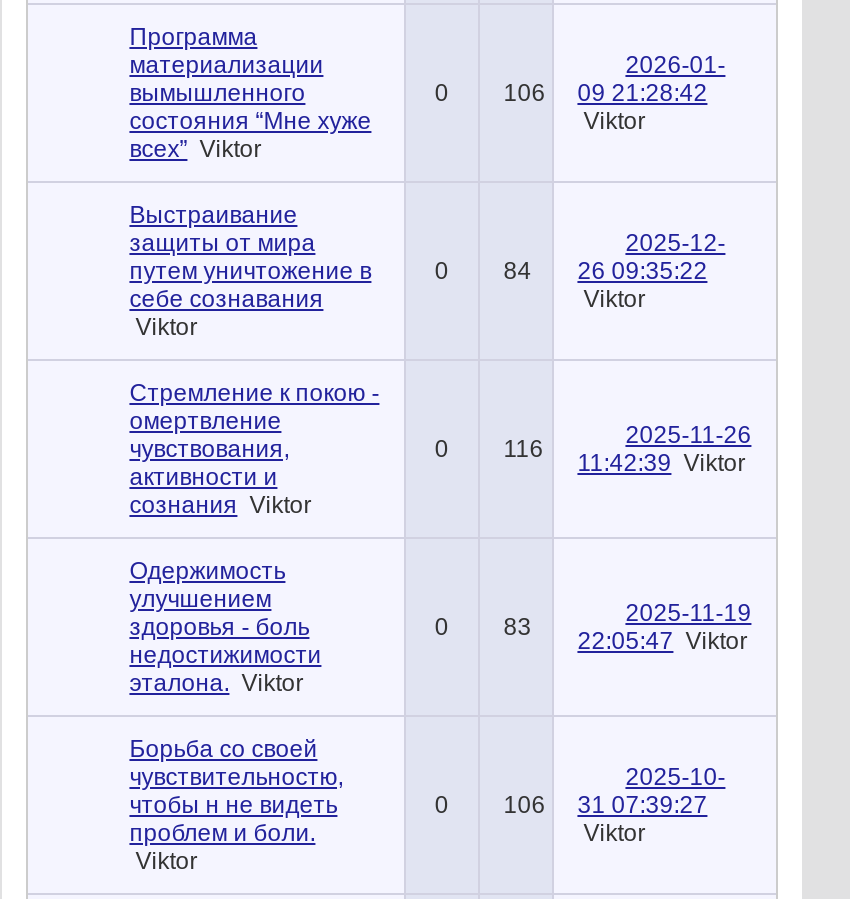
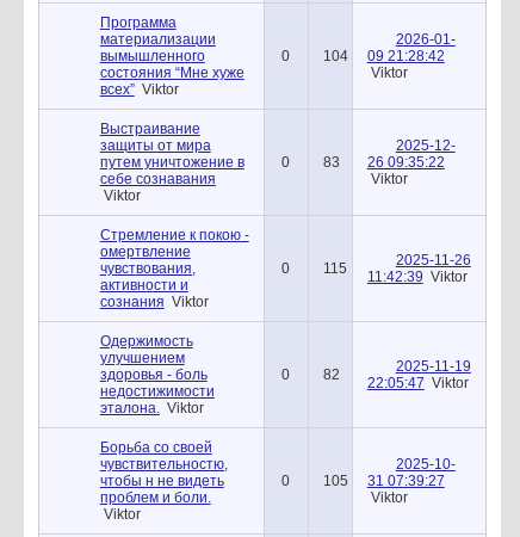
[435,78,707,106] 0 106 09 21:28:42 -> [282,47,445,64] 0 104 09 21:28:42
[435,256,707,284] 0 84 26 09:35:22 -> [282,153,445,170] 0 83 26 09:35:22
[435,434,745,476] 0 116 11:42:39 Viktor -> [282,260,467,285] 0 115 11:42:39 Viktor
[435,612,747,654] 0 83 22:05:47 Viktor -> [282,366,468,391] 0 82 22:05:47 Viktor
[435,790,707,818] 0 106 31 07:39:27 -> [282,472,445,489] 0 105 31 07:39:27

